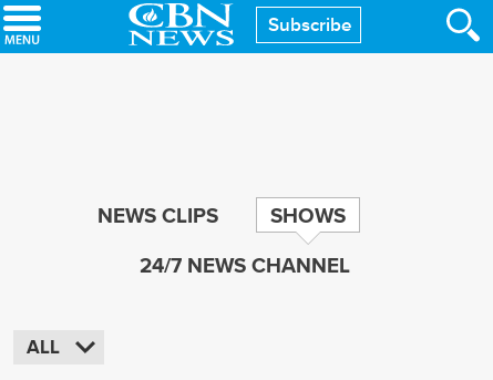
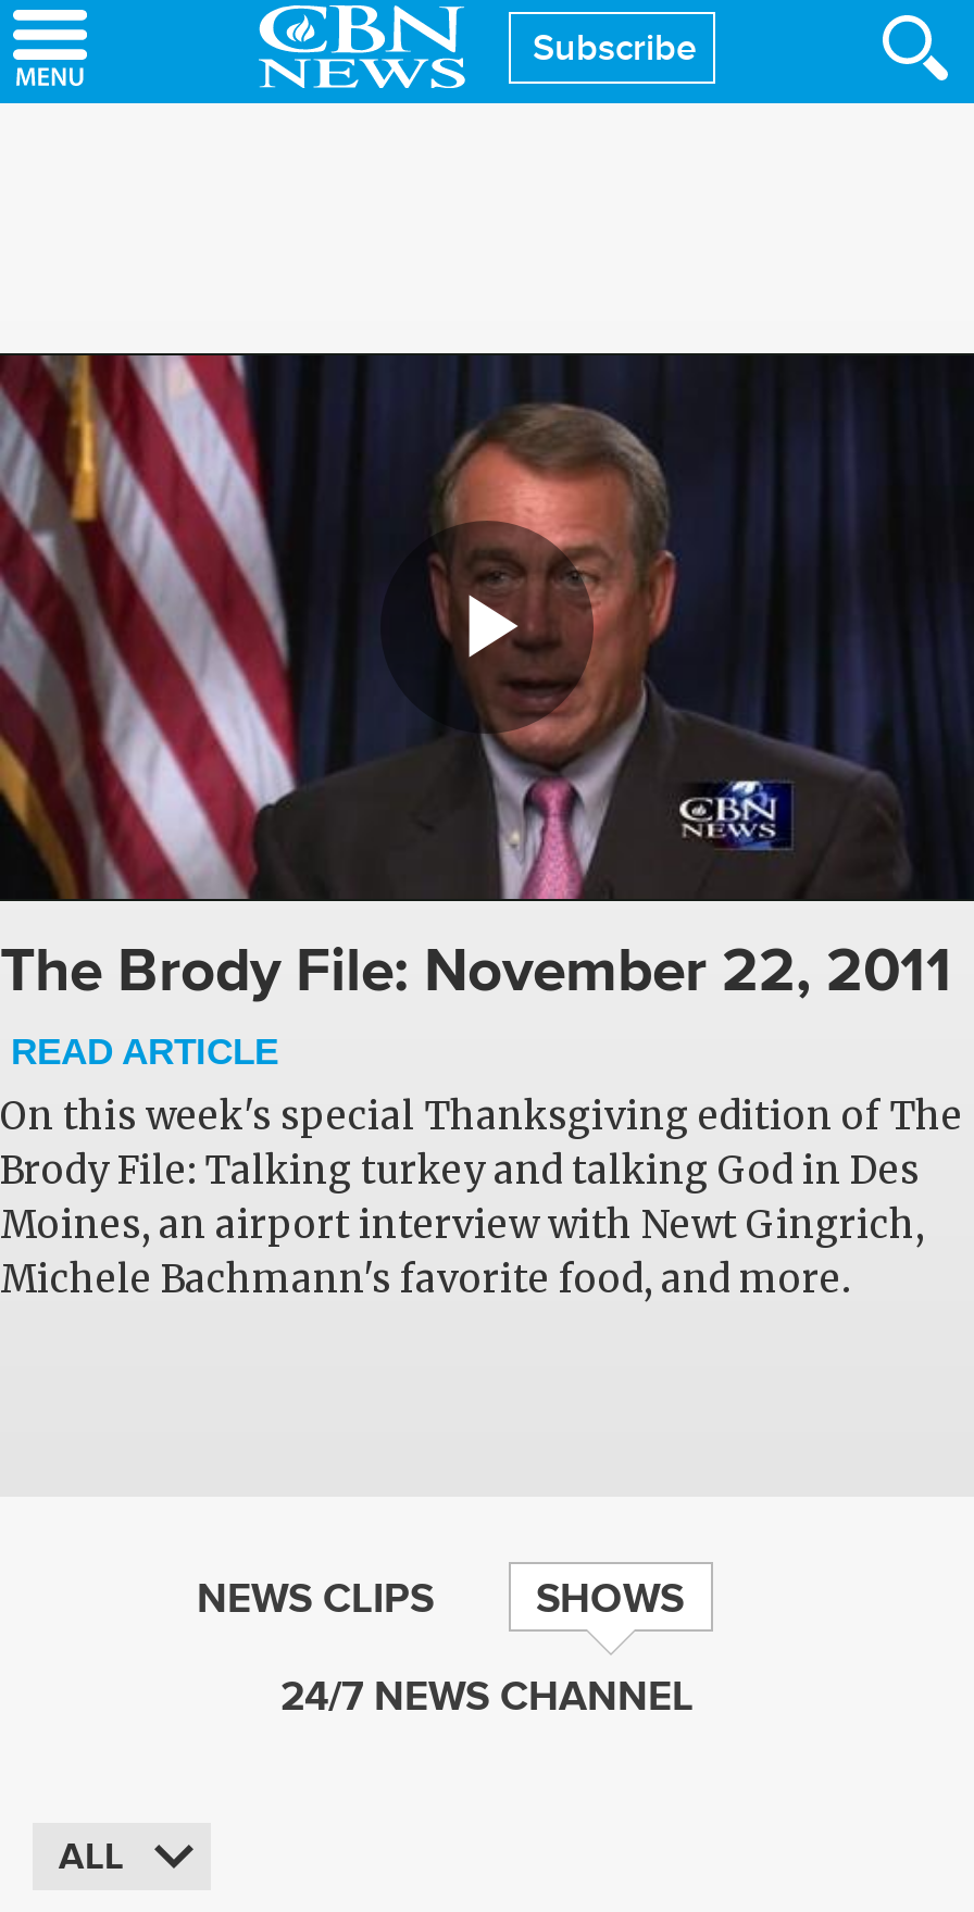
none -> [0,351,967,1303] [image] | The Brody File: November 22, 2011 | READ ARTICLE | On this week's special Thanksgiving edition of The | Brody File: Talking turkey and talking God in Des | Moines, an airport interview with Newt Gingrich, | Michele Bachmann's favorite food, and more.

